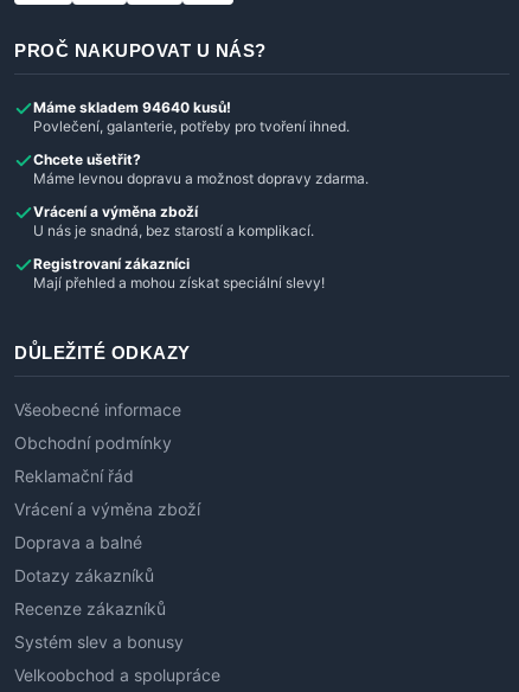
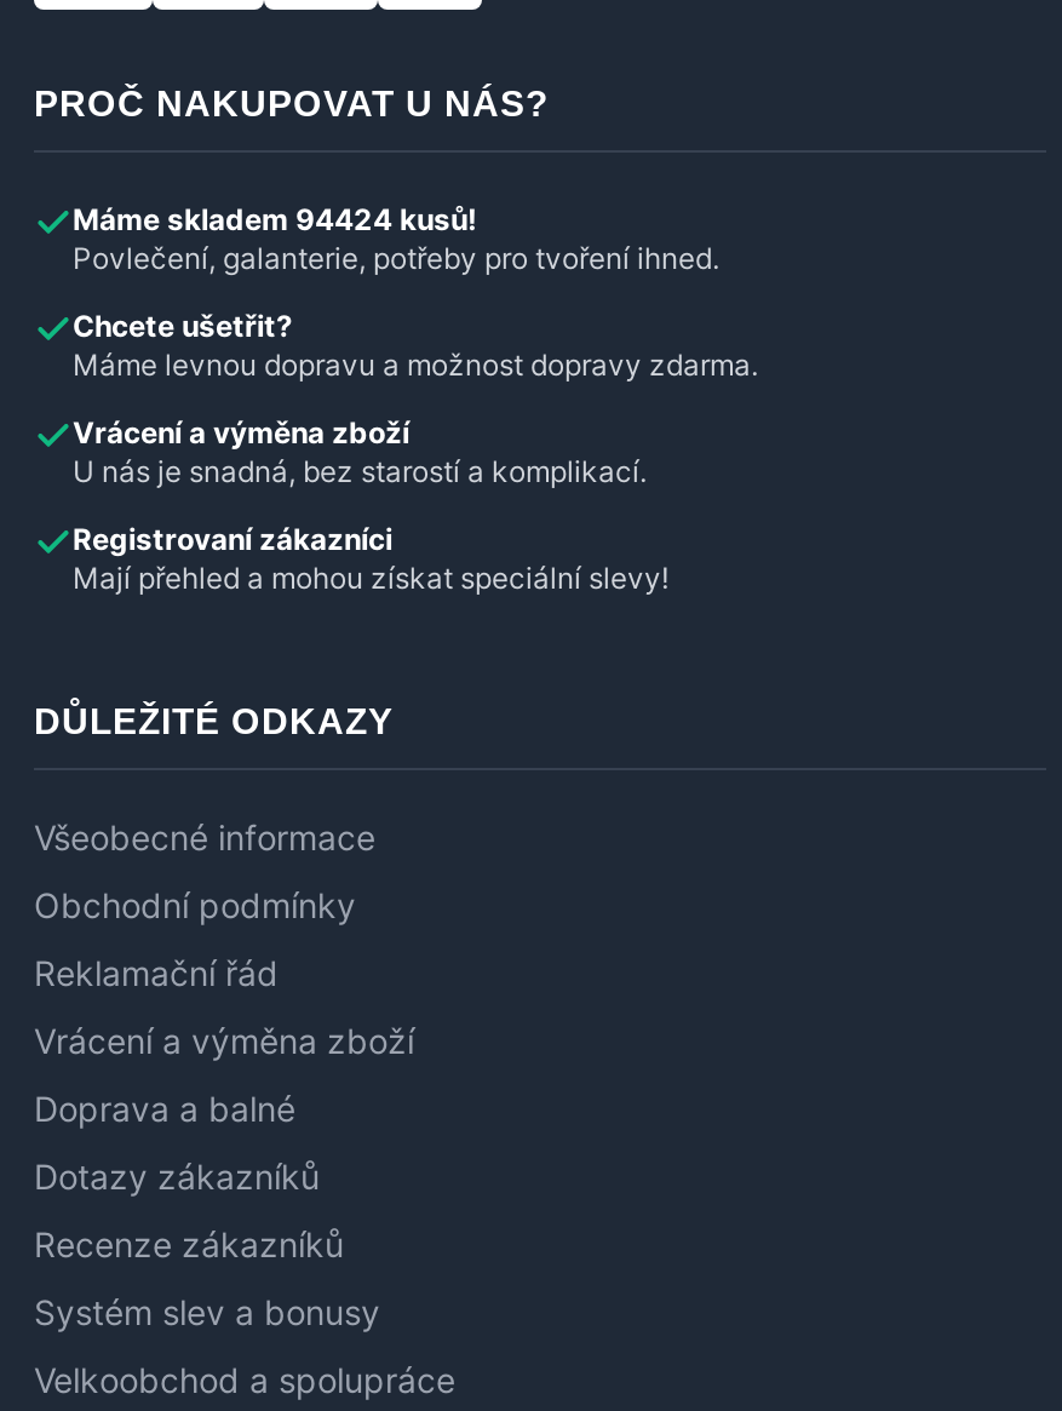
[33,98,231,116] Máme skladem 94640 kusů! -> [73,200,477,236] Máme skladem 94424 kusů!

